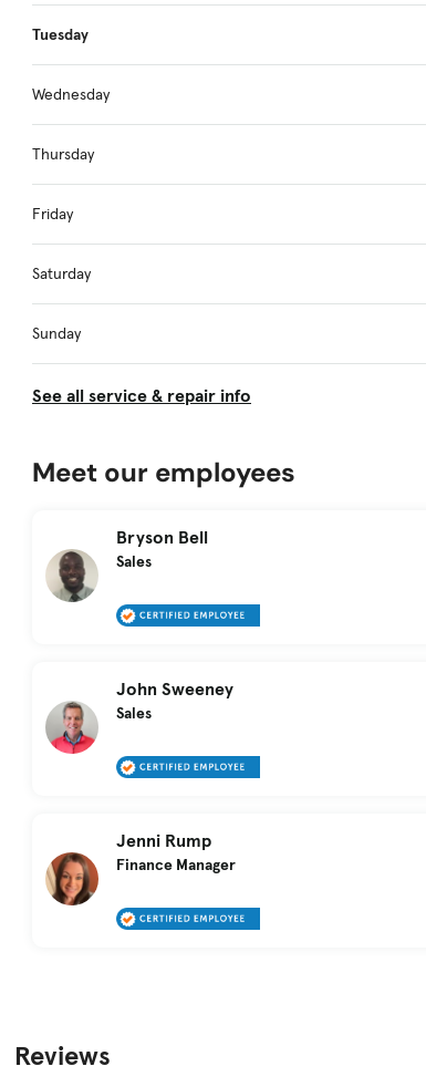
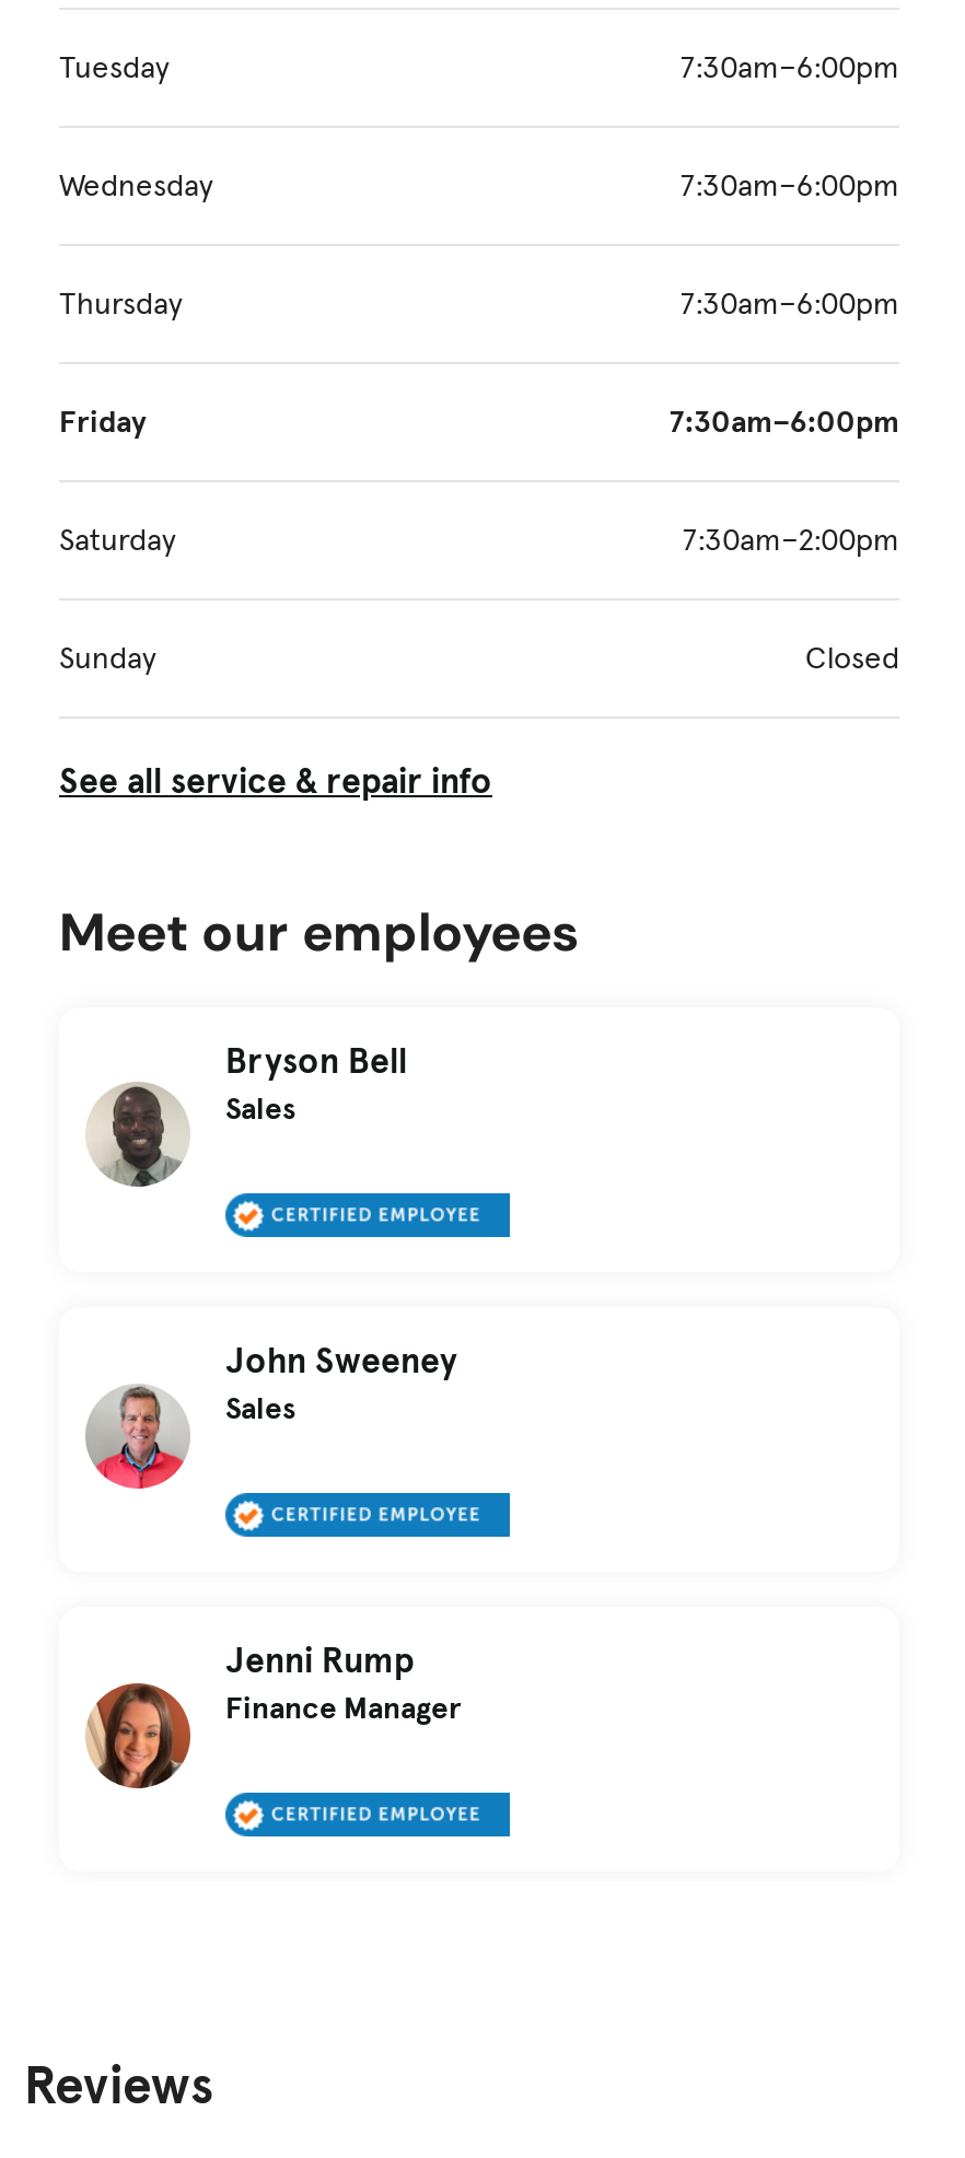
none -> [681,47,899,86] 7:30am–6:00pm
none -> [681,165,899,205] 7:30am–6:00pm
none -> [681,283,899,323] 7:30am–6:00pm
none -> [670,401,899,441] 7:30am–6:00pm
none -> [683,520,899,559] 7:30am–2:00pm
none -> [805,638,899,677] Closed

